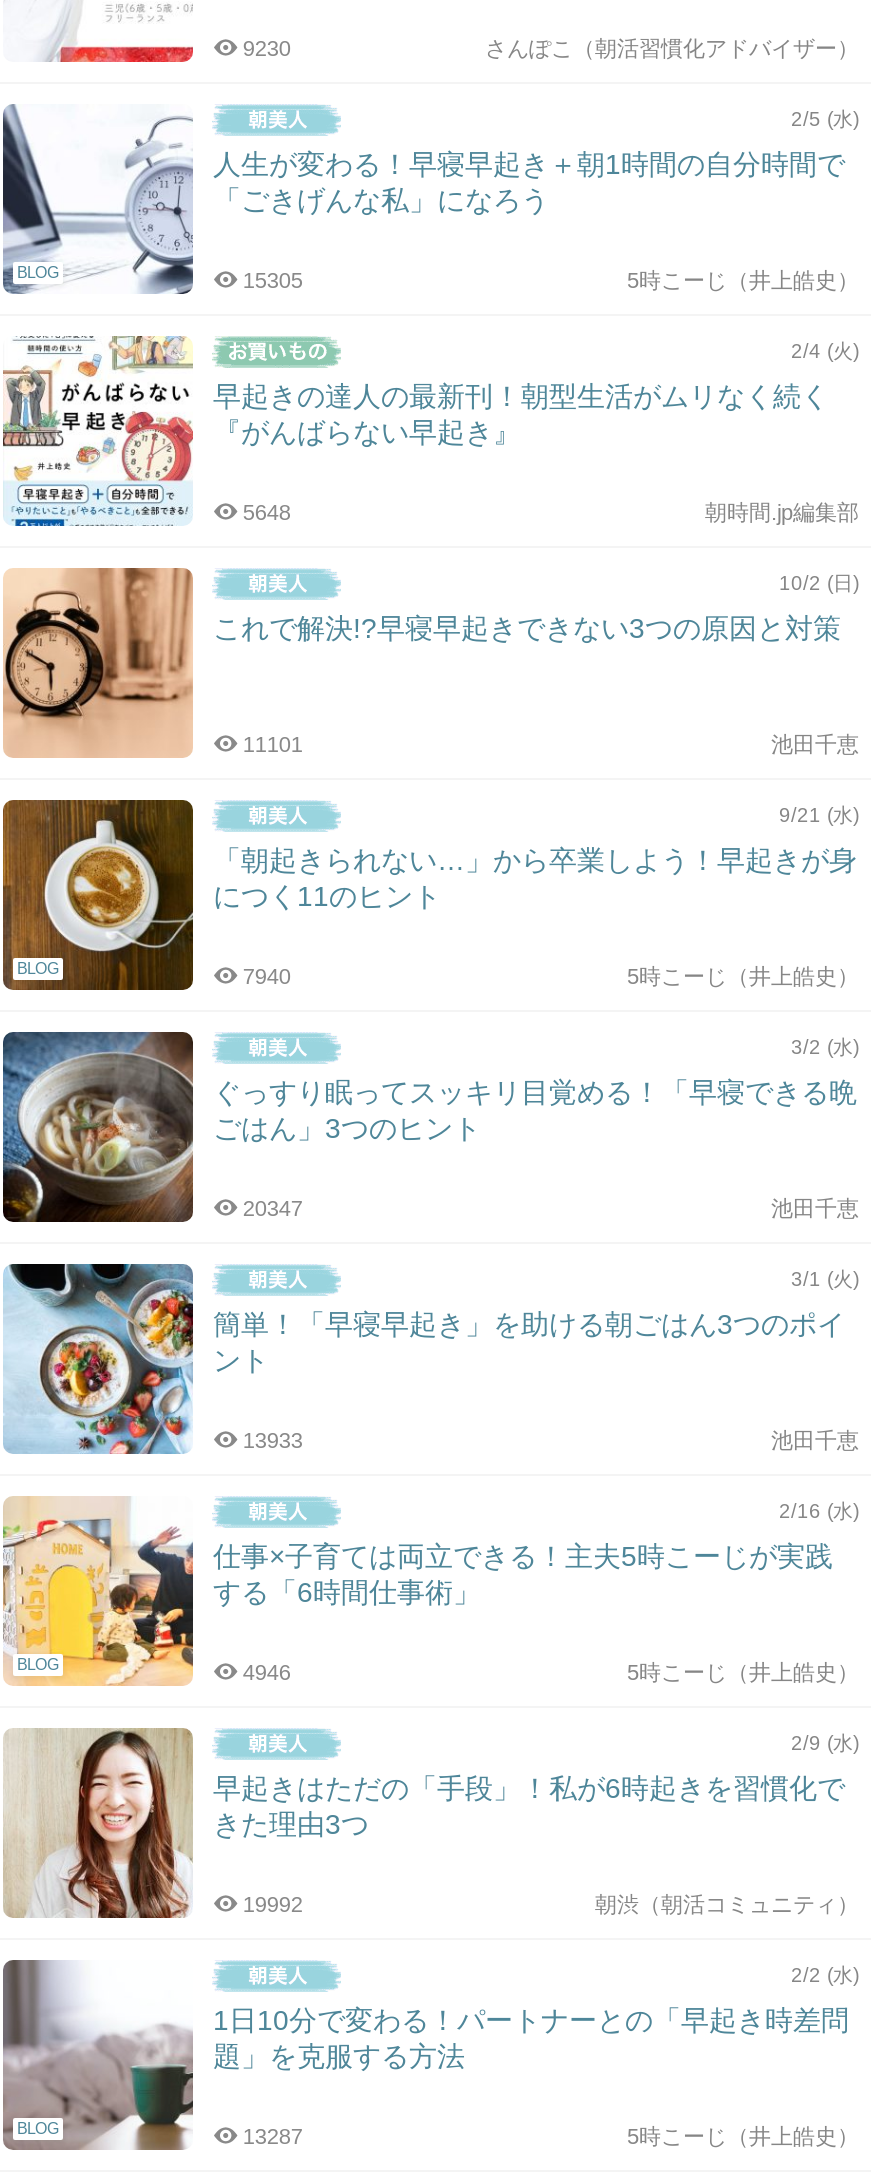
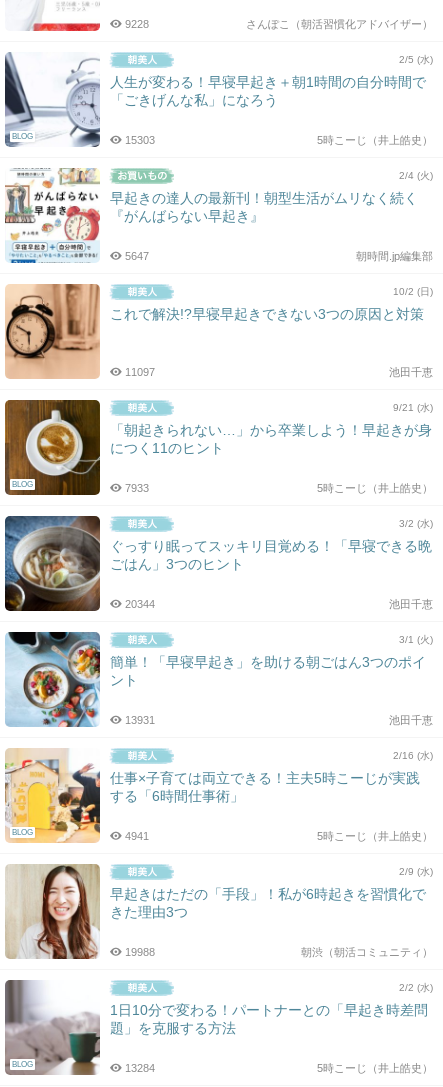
[243,36,291,60] 9230 -> [125,18,149,30] 9228
[243,268,303,292] 15305 -> [125,134,155,146] 15303
[243,500,291,524] 5648 -> [125,250,149,262] 5647
[243,732,303,756] 11101 -> [125,366,155,378] 11097
[243,964,291,988] 7940 -> [125,482,149,494] 7933
[243,1196,303,1220] 20347 -> [125,598,155,610] 20344
[243,1428,303,1452] 13933 -> [125,714,155,726] 13931
[243,1660,291,1684] 4946 -> [125,830,149,842] 4941
[243,1892,303,1916] 19992 -> [125,946,155,958] 19988
[243,2124,303,2148] 13287 -> [125,1062,155,1074] 13284

